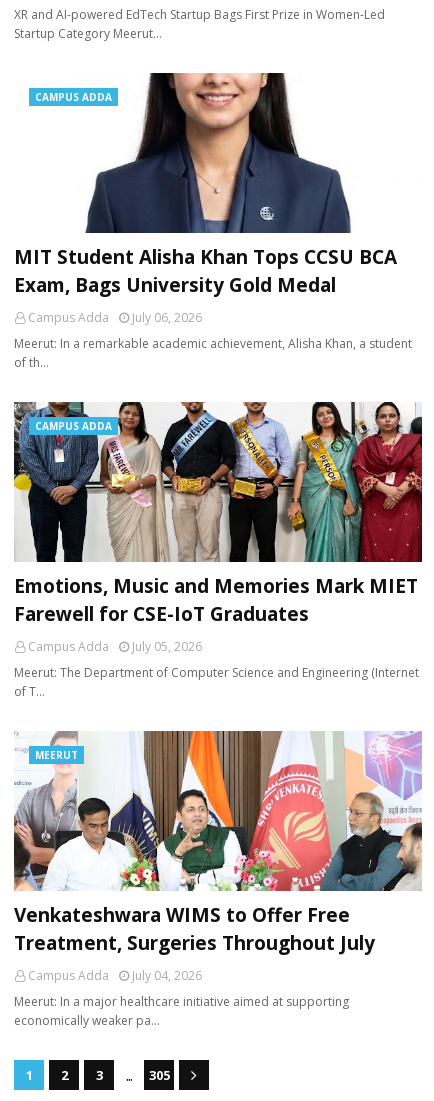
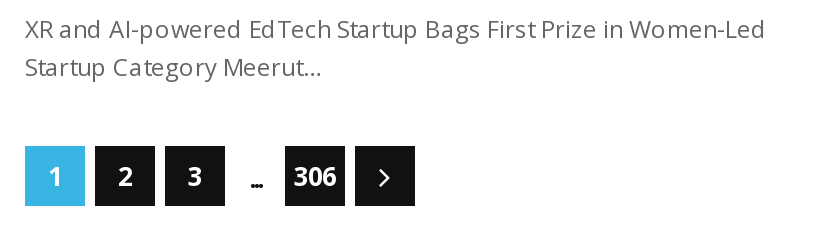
[35,72,352,234] [image] | CAMPUS ADDA -> none
[14,244,412,371] MIT Student Alisha Khan Tops CCSU BCA | Exam, Bags University Gold Medal | Campus Adda | July 06, 2026 | Meerut: In a remarkable academic achievement, Alisha Khan, a student | of th… -> none
[13,401,423,563] [image] | CAMPUS ADDA -> none
[14,573,419,700] Emotions, Music and Memories Mark MIET | Farewell for CSE-IoT Graduates | Campus Adda | July 05, 2026 | Meerut: The Department of Computer Science and Engineering (Internet | of T… -> none
[13,730,423,892] [image] | MEERUT -> none
[14,902,375,1029] Venkateshwara WIMS to Offer Free | Treatment, Surgeries Throughout July | Campus Adda | July 04, 2026 | Meerut: In a major healthcare initiative aimed at supporting | economically weaker pa… -> none
[148,1066,169,1084] 305 -> [294,158,336,194] 306

